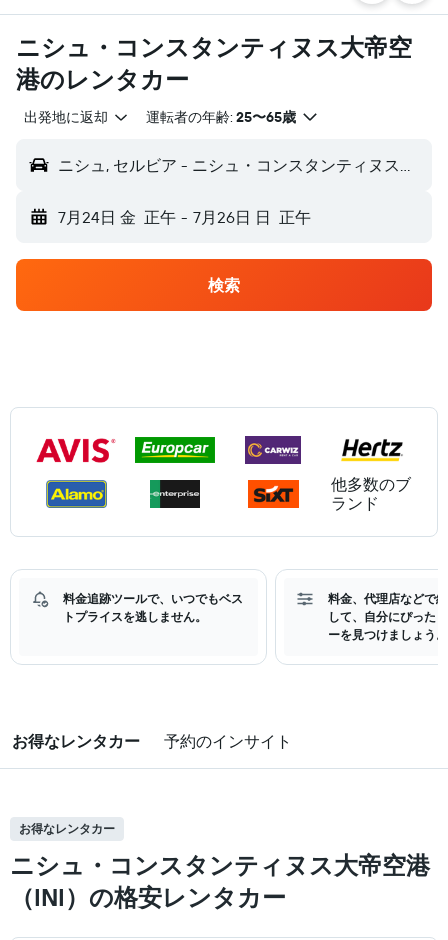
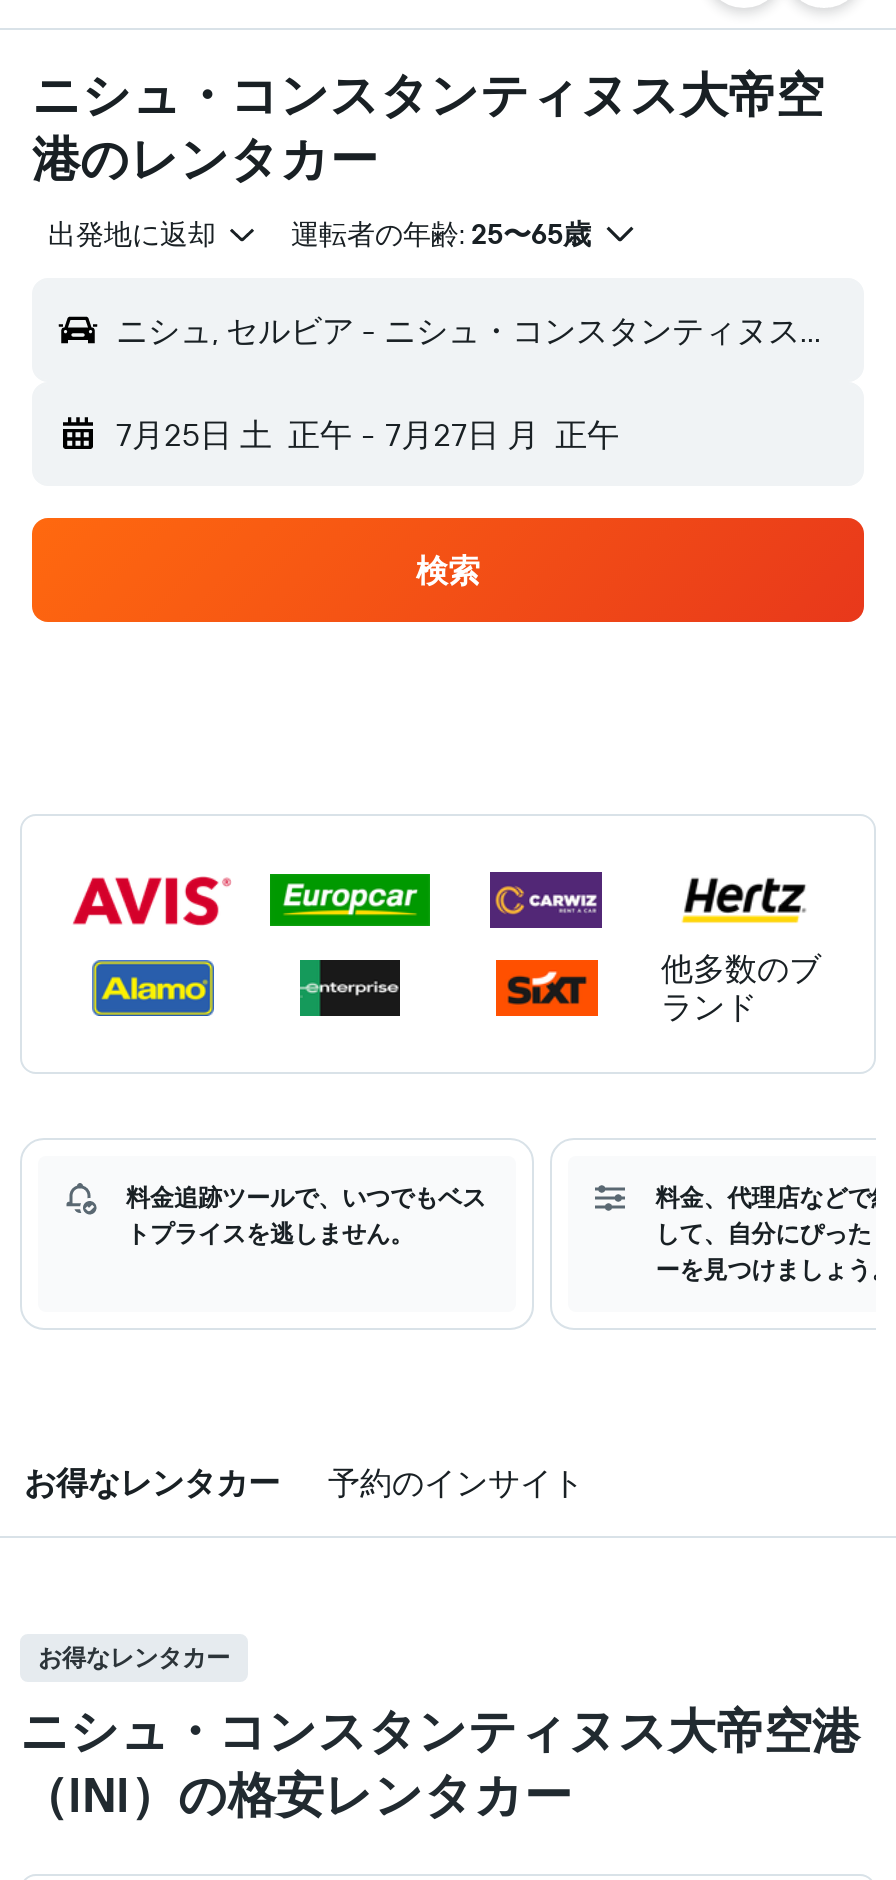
[58,207,311,227] 7月24日 金 正午 - 7月26日 日 正午 -> [116,414,619,454] 7月25日 土 正午 - 7月27日 月 正午

